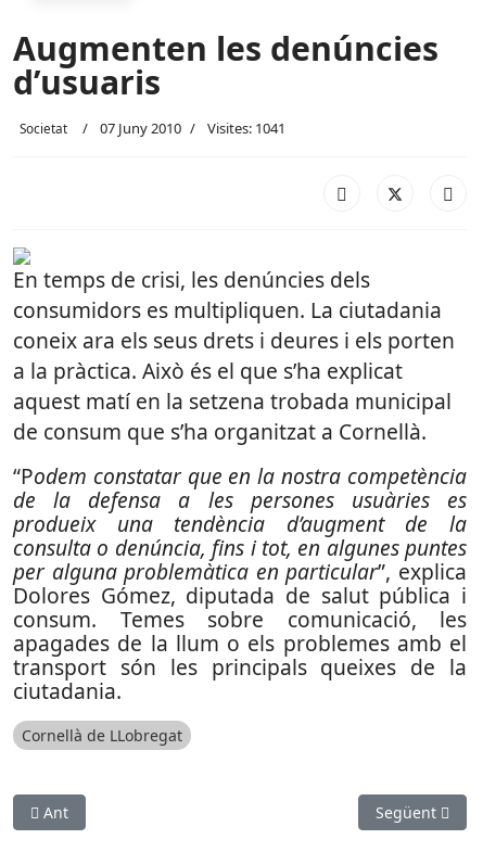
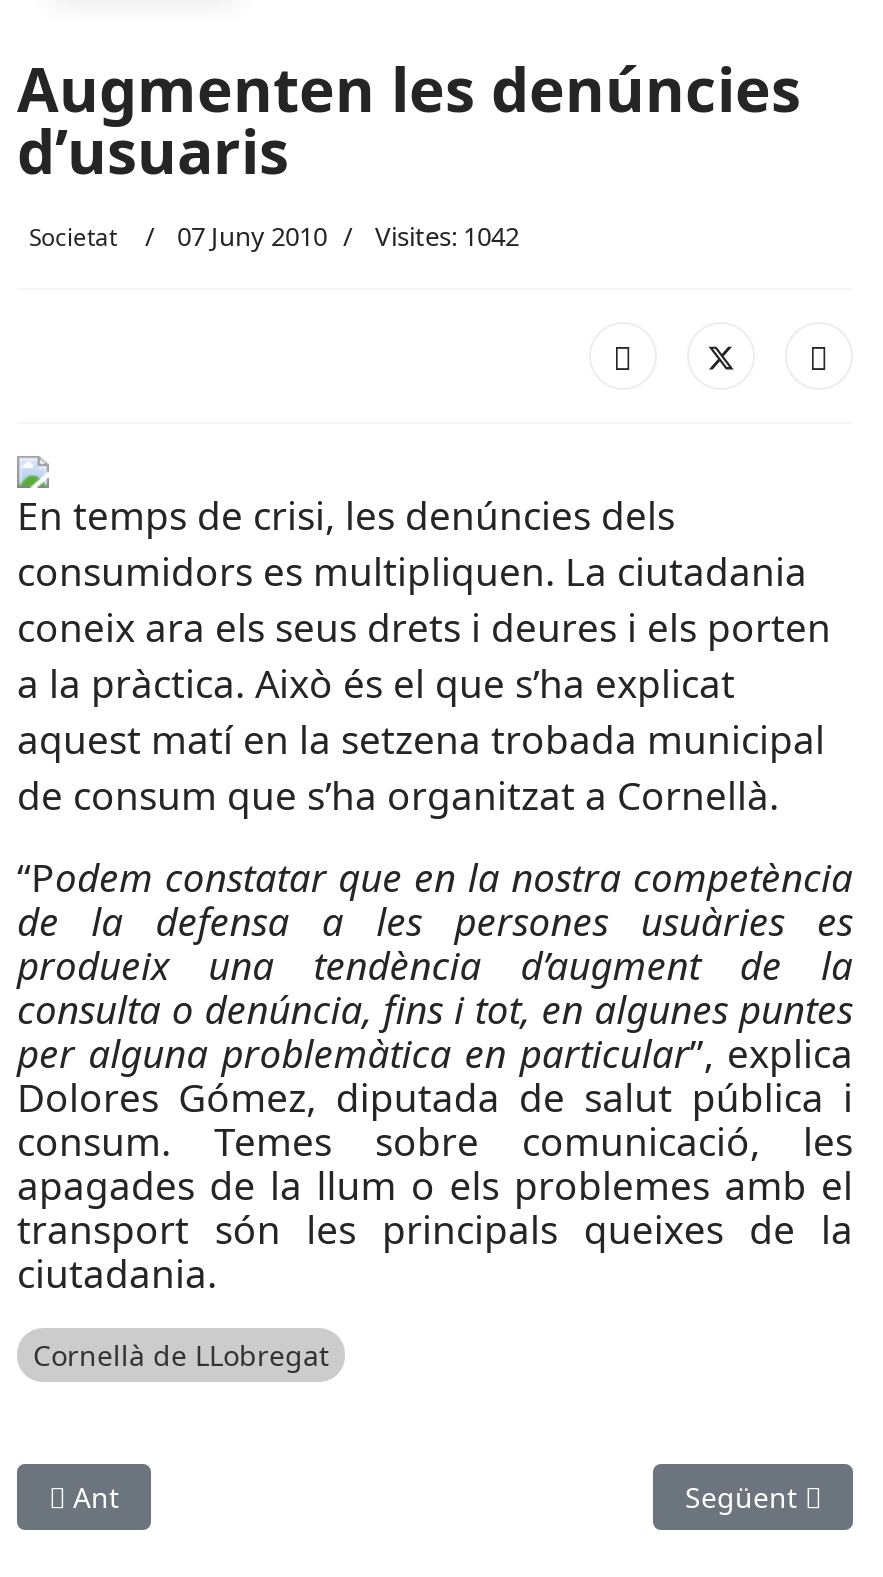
[20,118,285,138] Societat 07 Juny 2010 Visites: 1041 -> [29,218,519,254] Societat 07 Juny 2010 Visites: 1042

